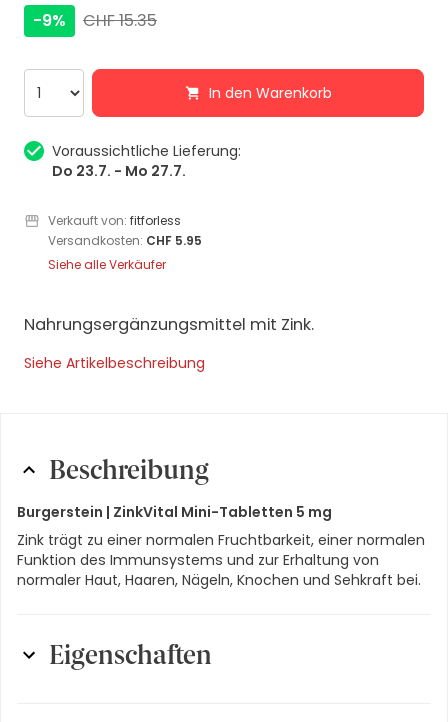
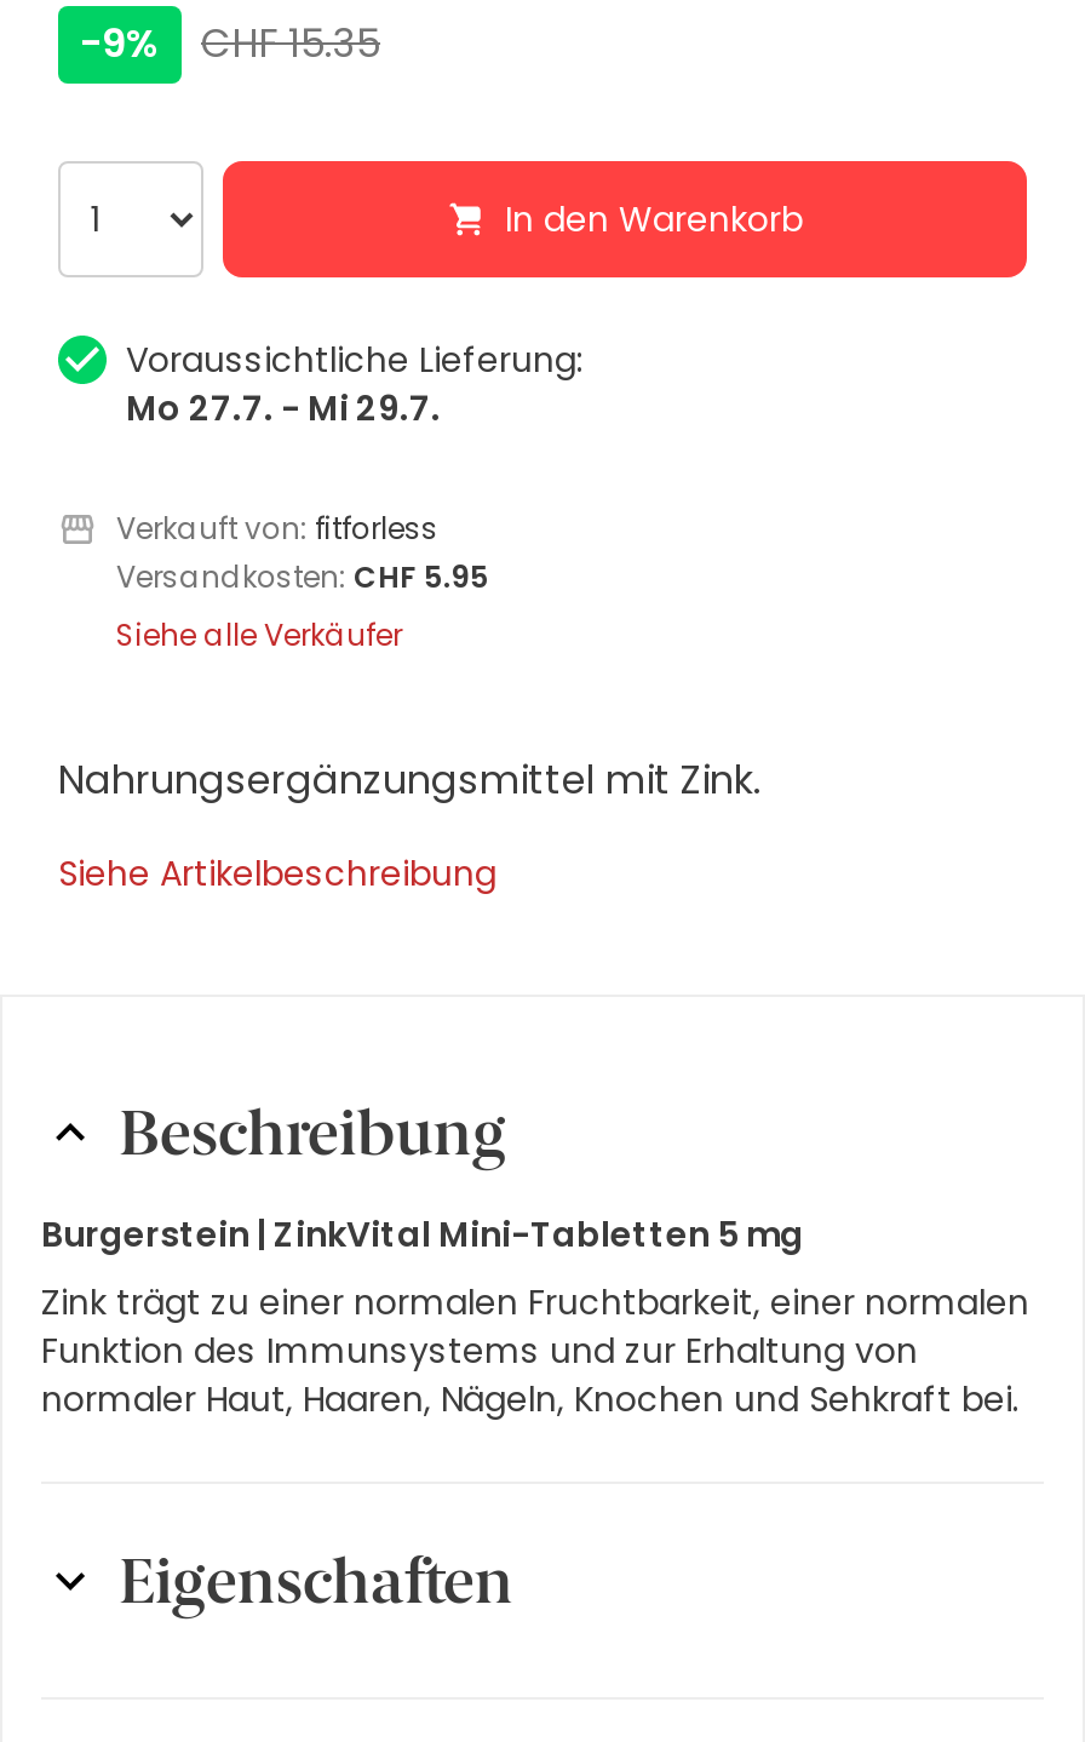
[52,161,186,181] Do 23.7. - Mo 27.7. -> [126,384,441,432] Mo 27.7. - Mi 29.7.

